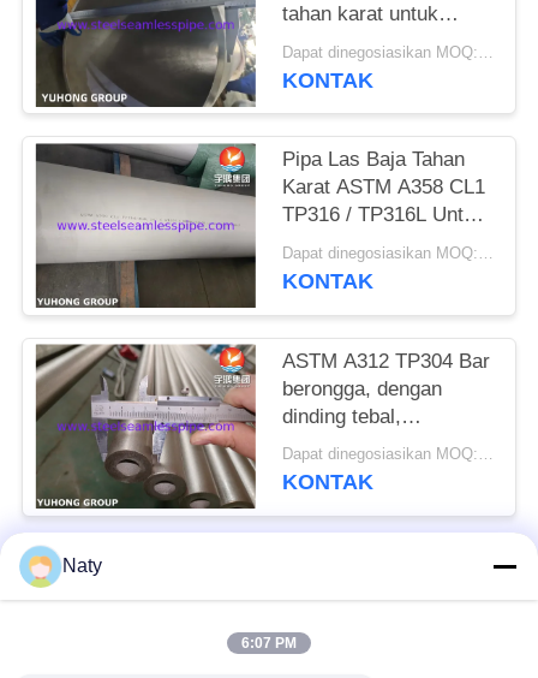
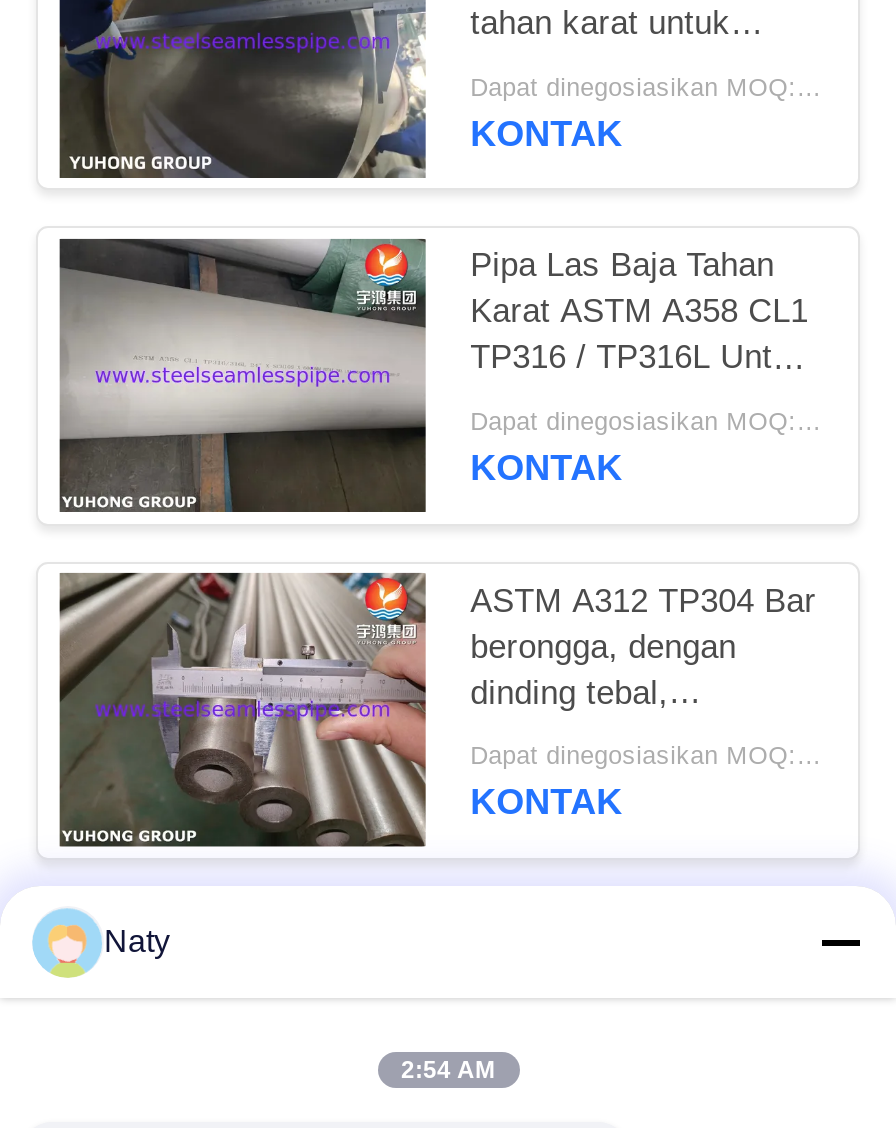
[241,635,297,652] 6:07 PM -> [401,1056,495,1084] 2:54 AM

